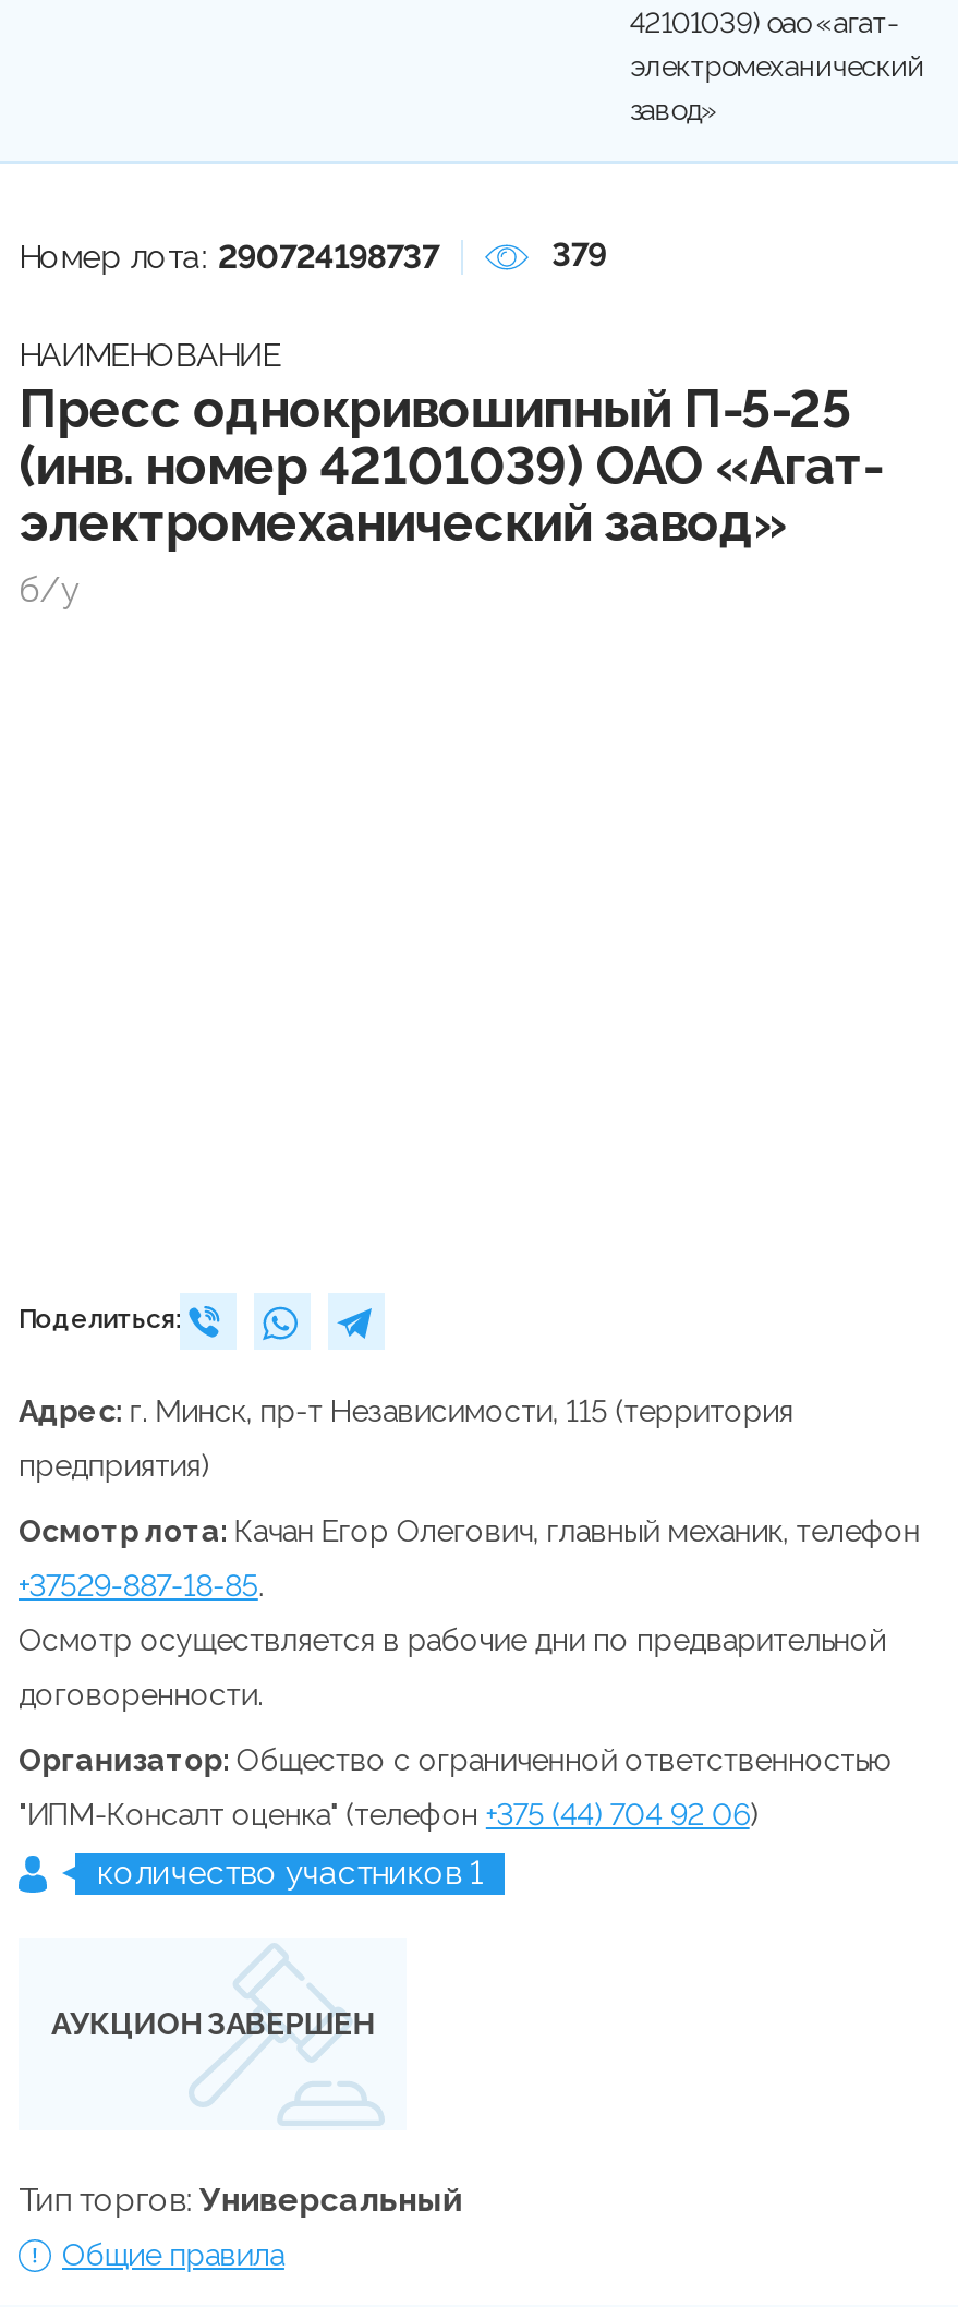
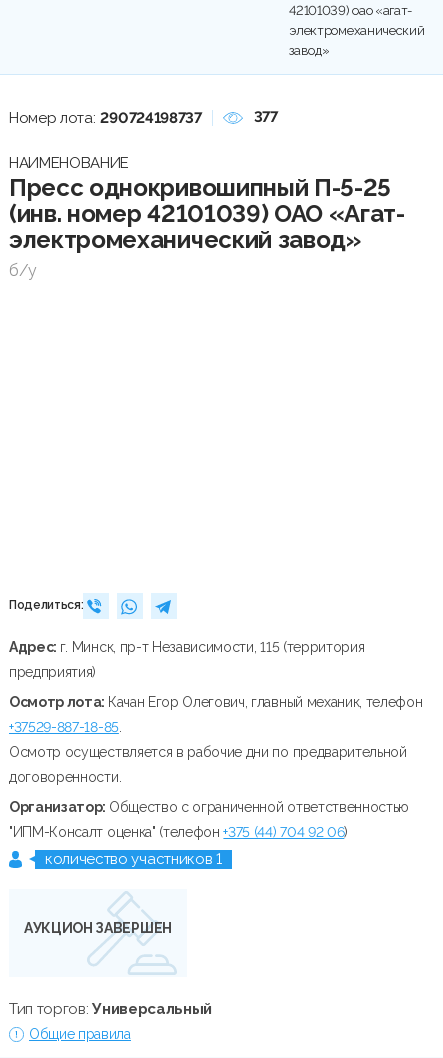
[552,235,606,275] 379 -> [254,108,278,126] 377

